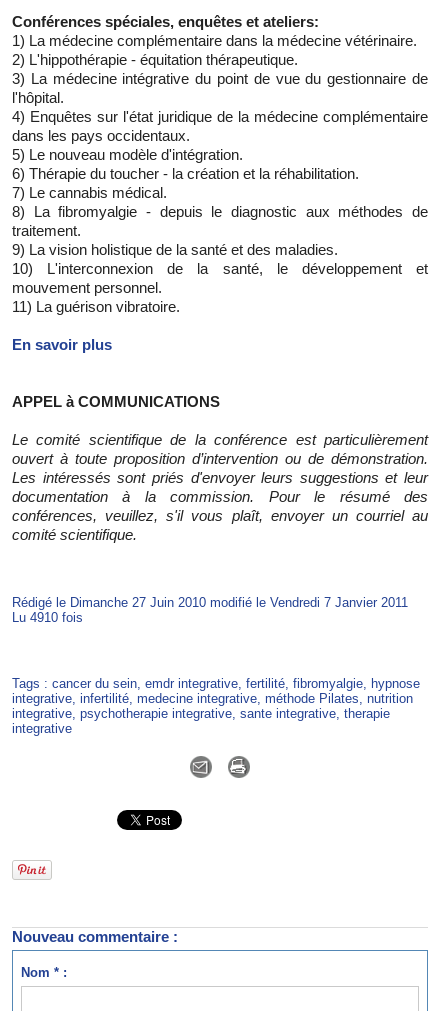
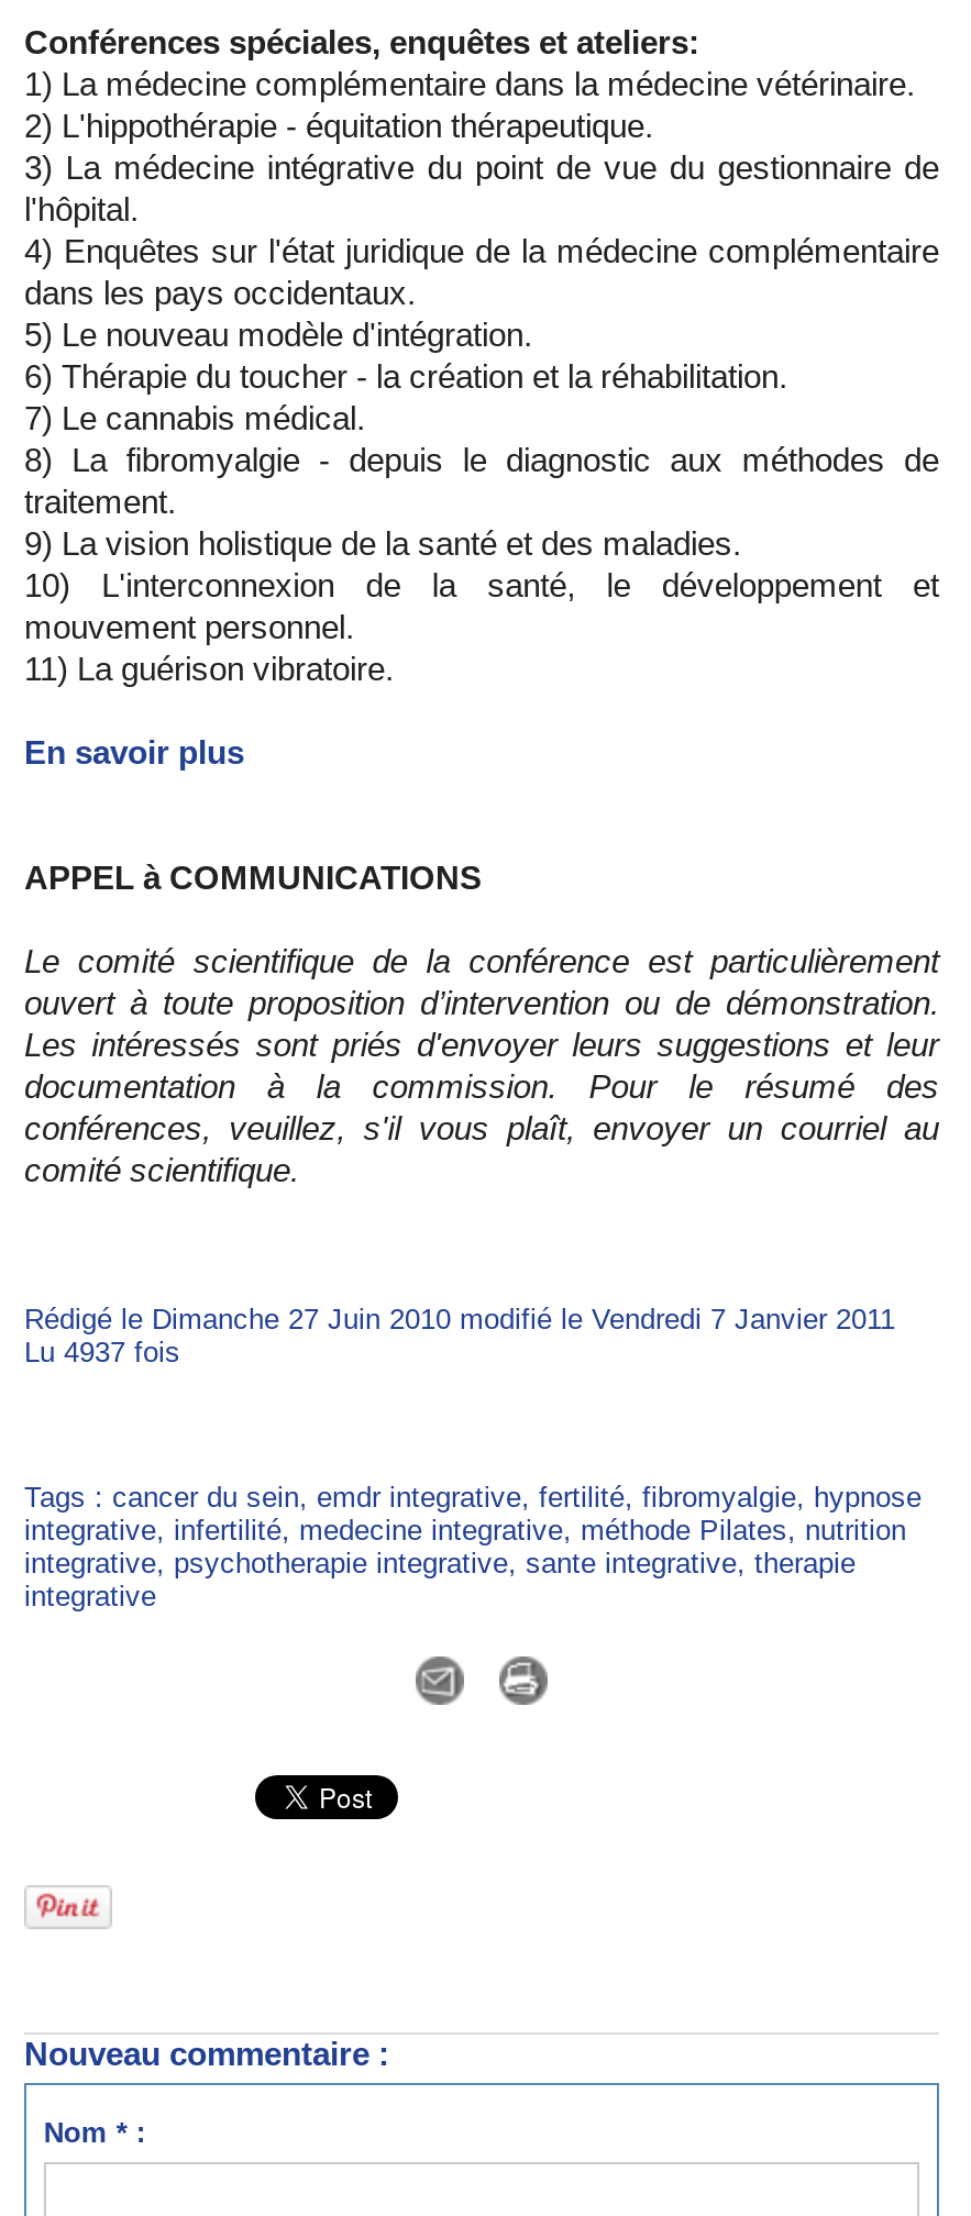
[12,610,83,625] Lu 4910 fois -> [24,1336,180,1369] Lu 4937 fois

